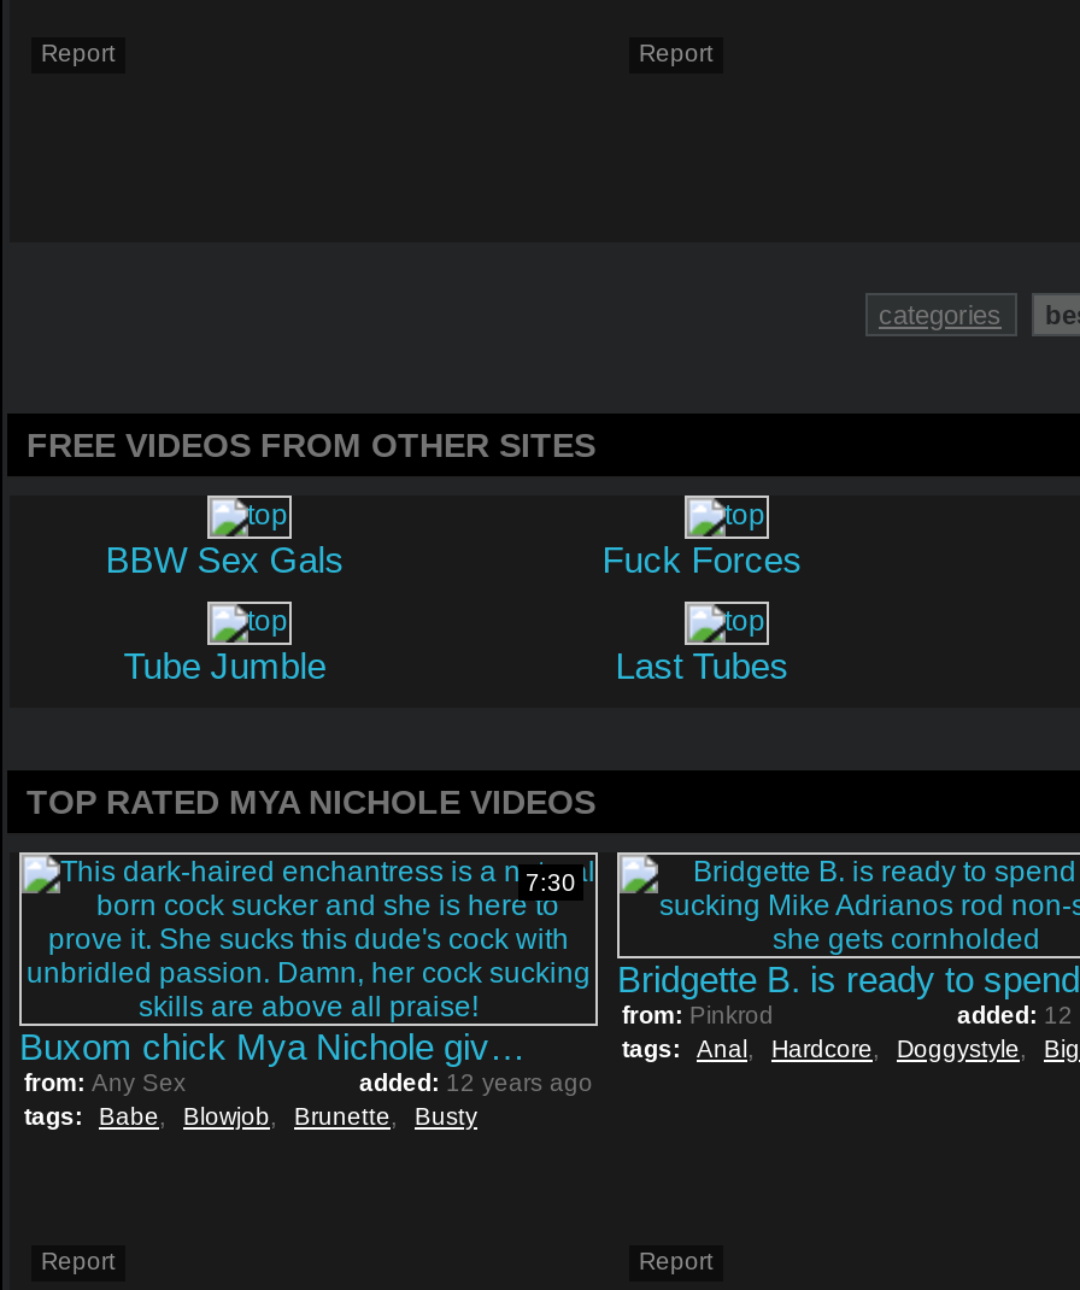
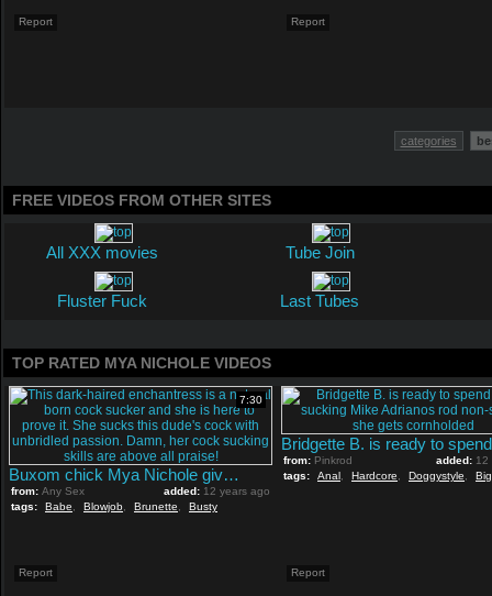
[105,539,802,580] BBW Sex Gals | Fuck Forces -> [46,243,354,262] All XXX movies | Tube Join
[123,645,326,686] Tube Jumble -> [57,291,147,310] Fluster Fuck

